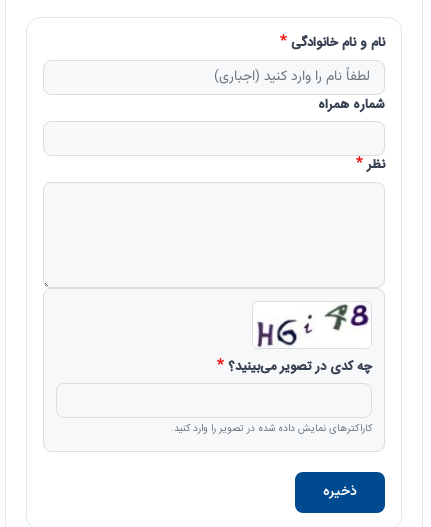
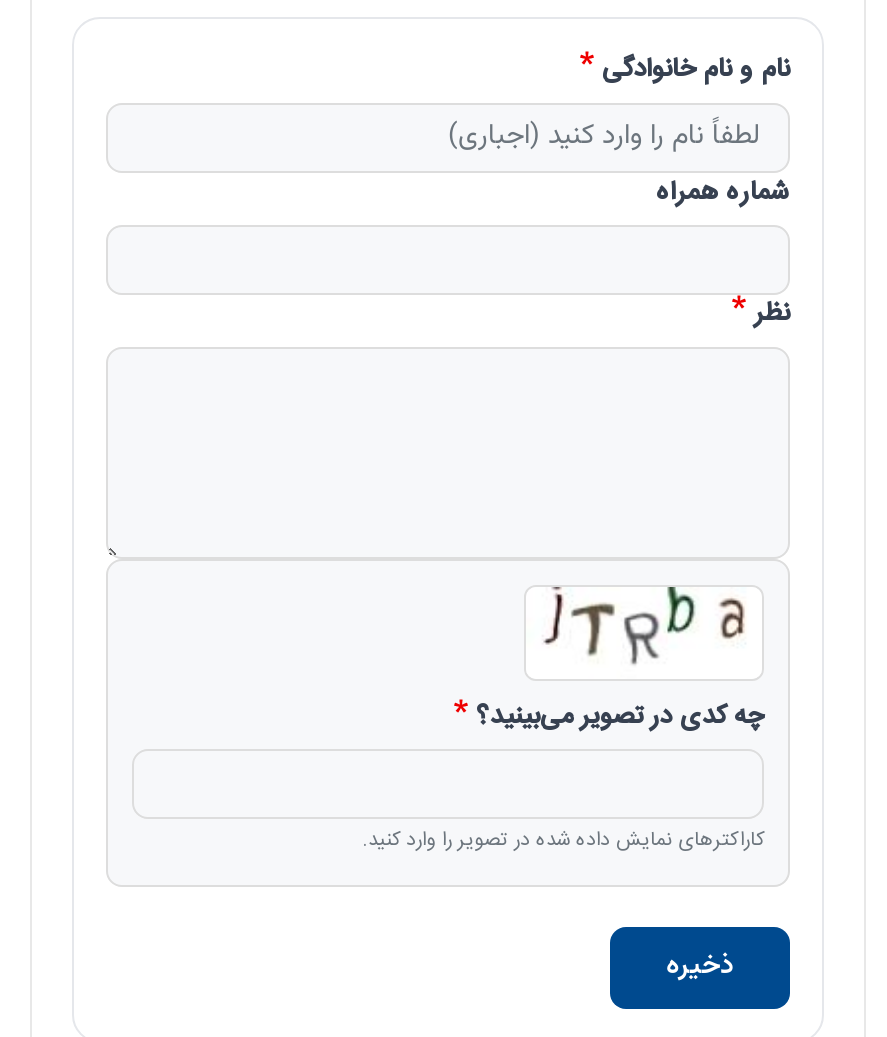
[257,302,370,348] [image] -> [536,585,758,677] [image]

